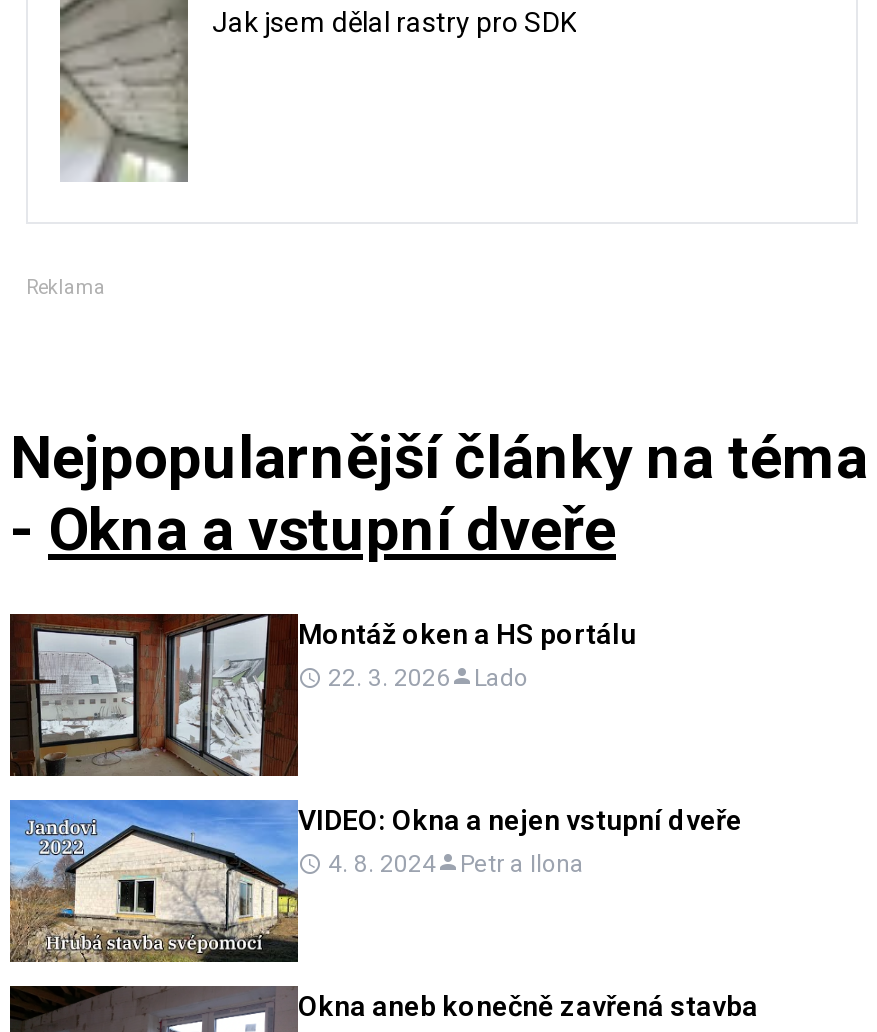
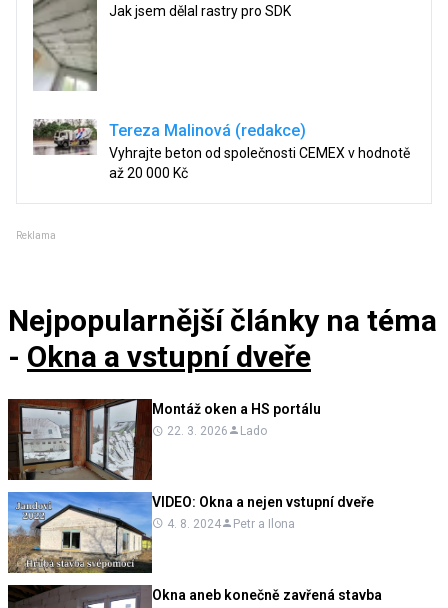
none -> [33,118,410,181] [image] | Tereza Malinová (redakce) | Vyhrajte beton od společnosti CEMEX v hodnotě | až 20 000 Kč

